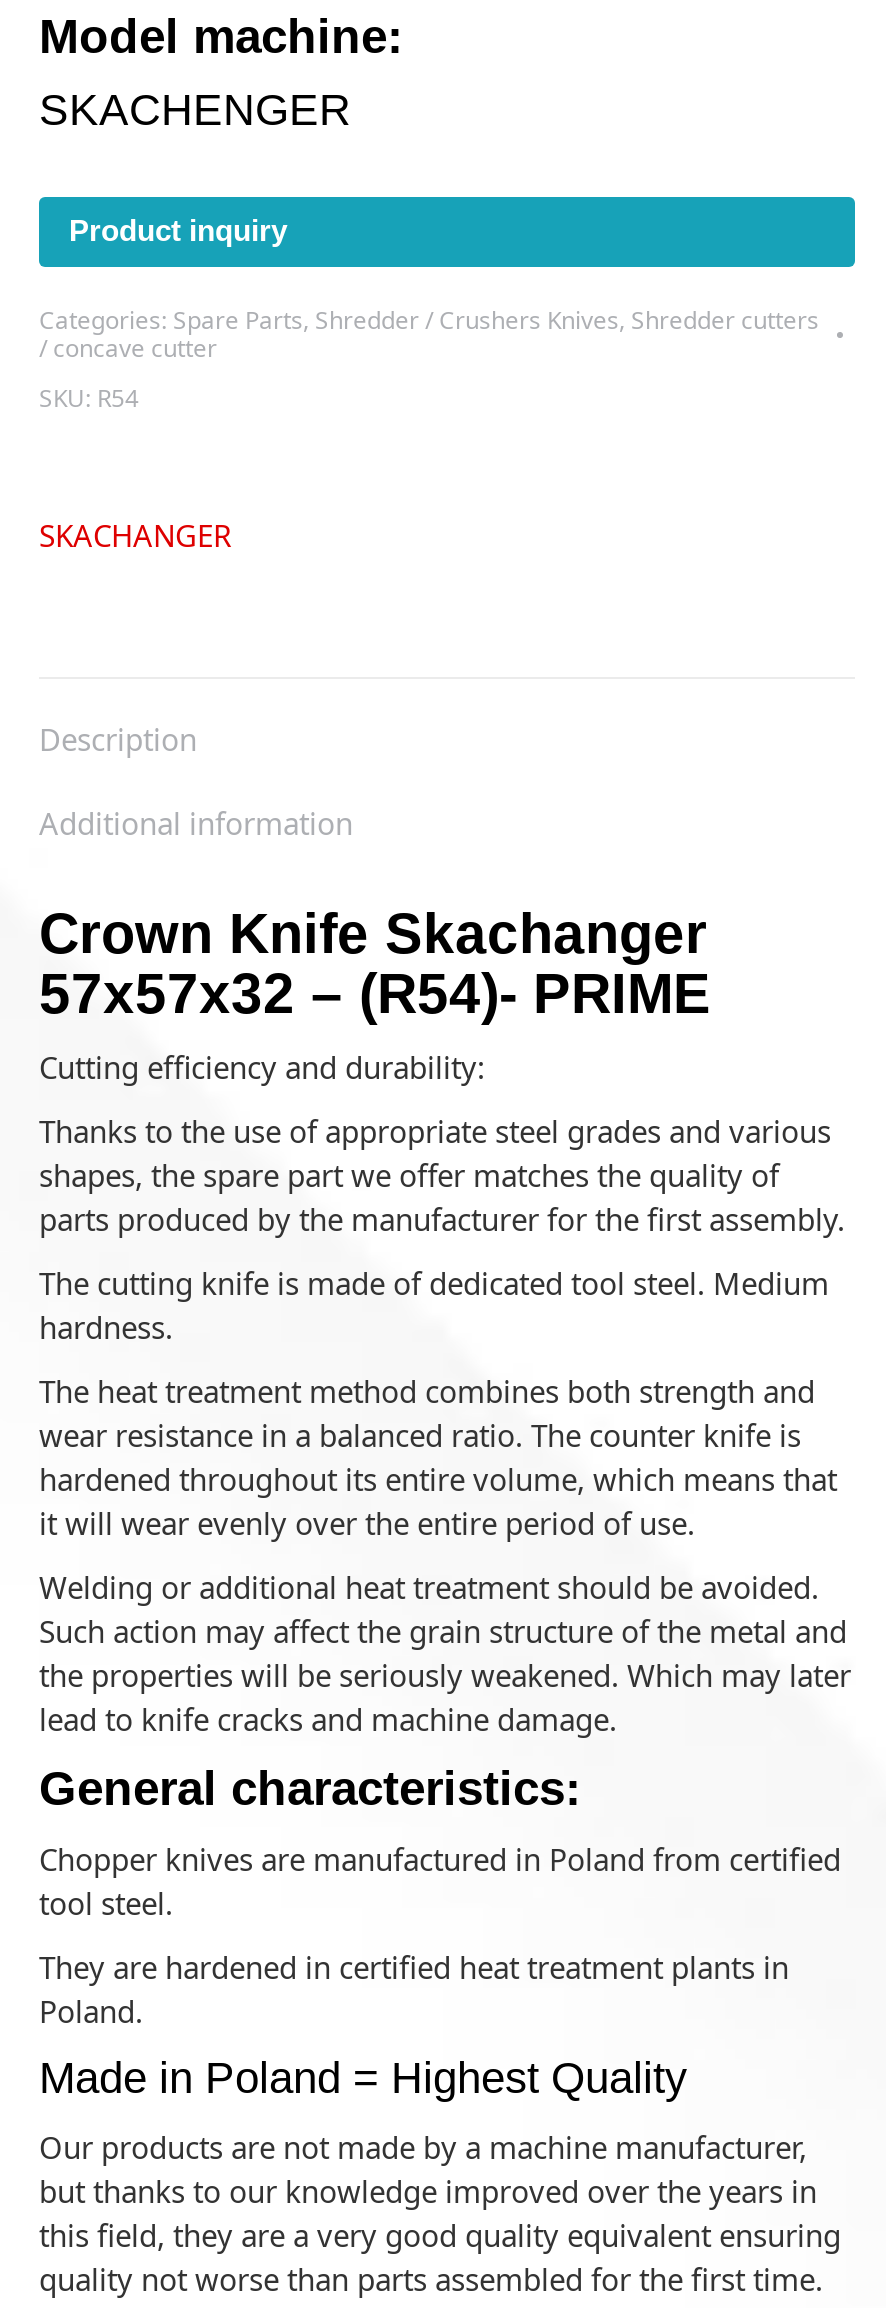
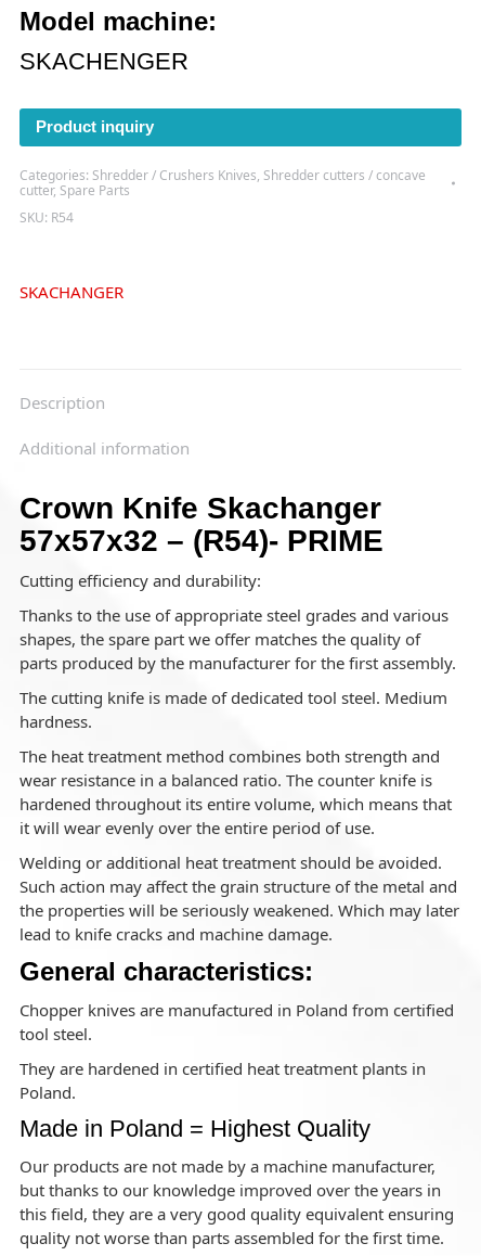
[39,303,819,365] Categories: Spare Parts, Shredder / Crushers Knives, Shredder cutters | / concave cutter -> [19,166,426,200] Categories: Shredder / Crushers Knives, Shredder cutters / concave | cutter, Spare Parts

